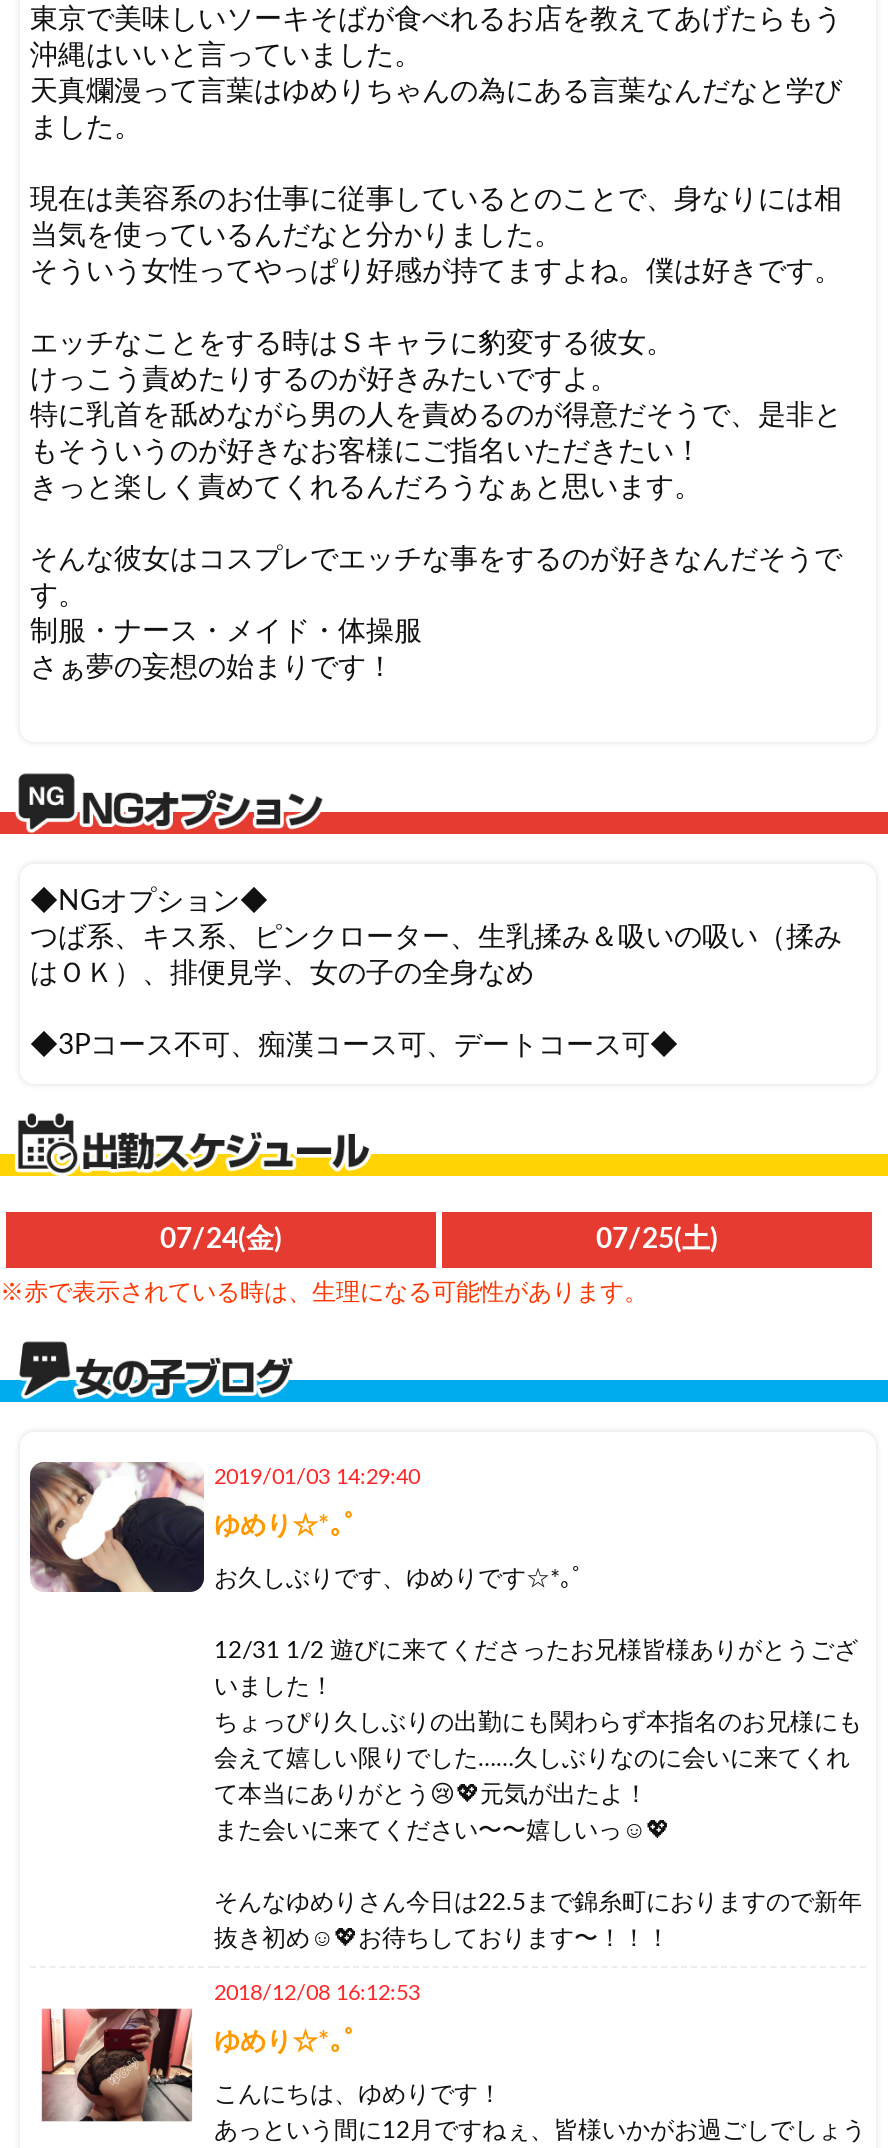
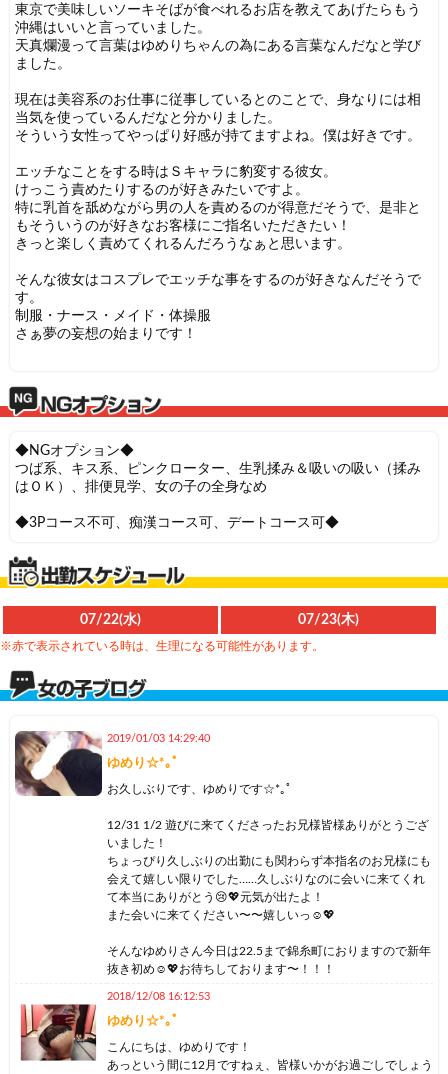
[160,1225,718,1253] 07/24(金) | 07/25(土) -> [80,613,359,627] 07/22(水) | 07/23(木)

